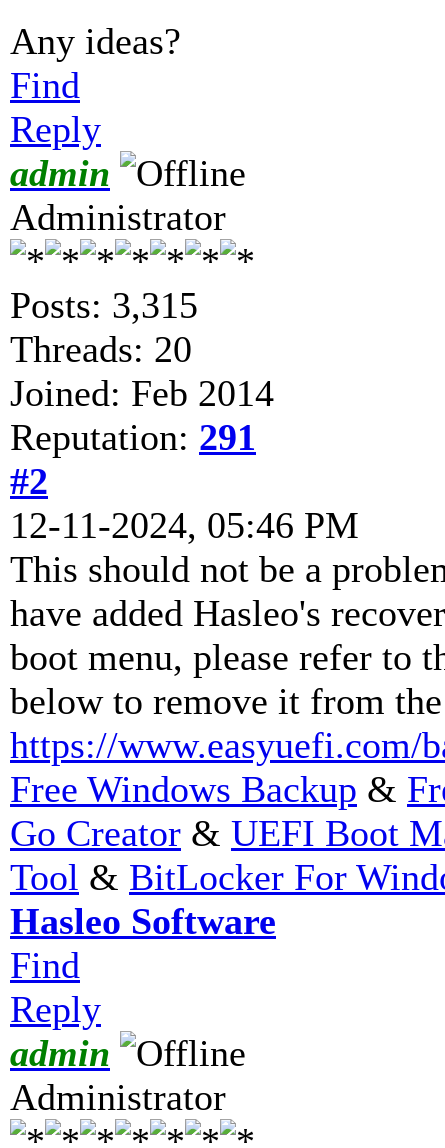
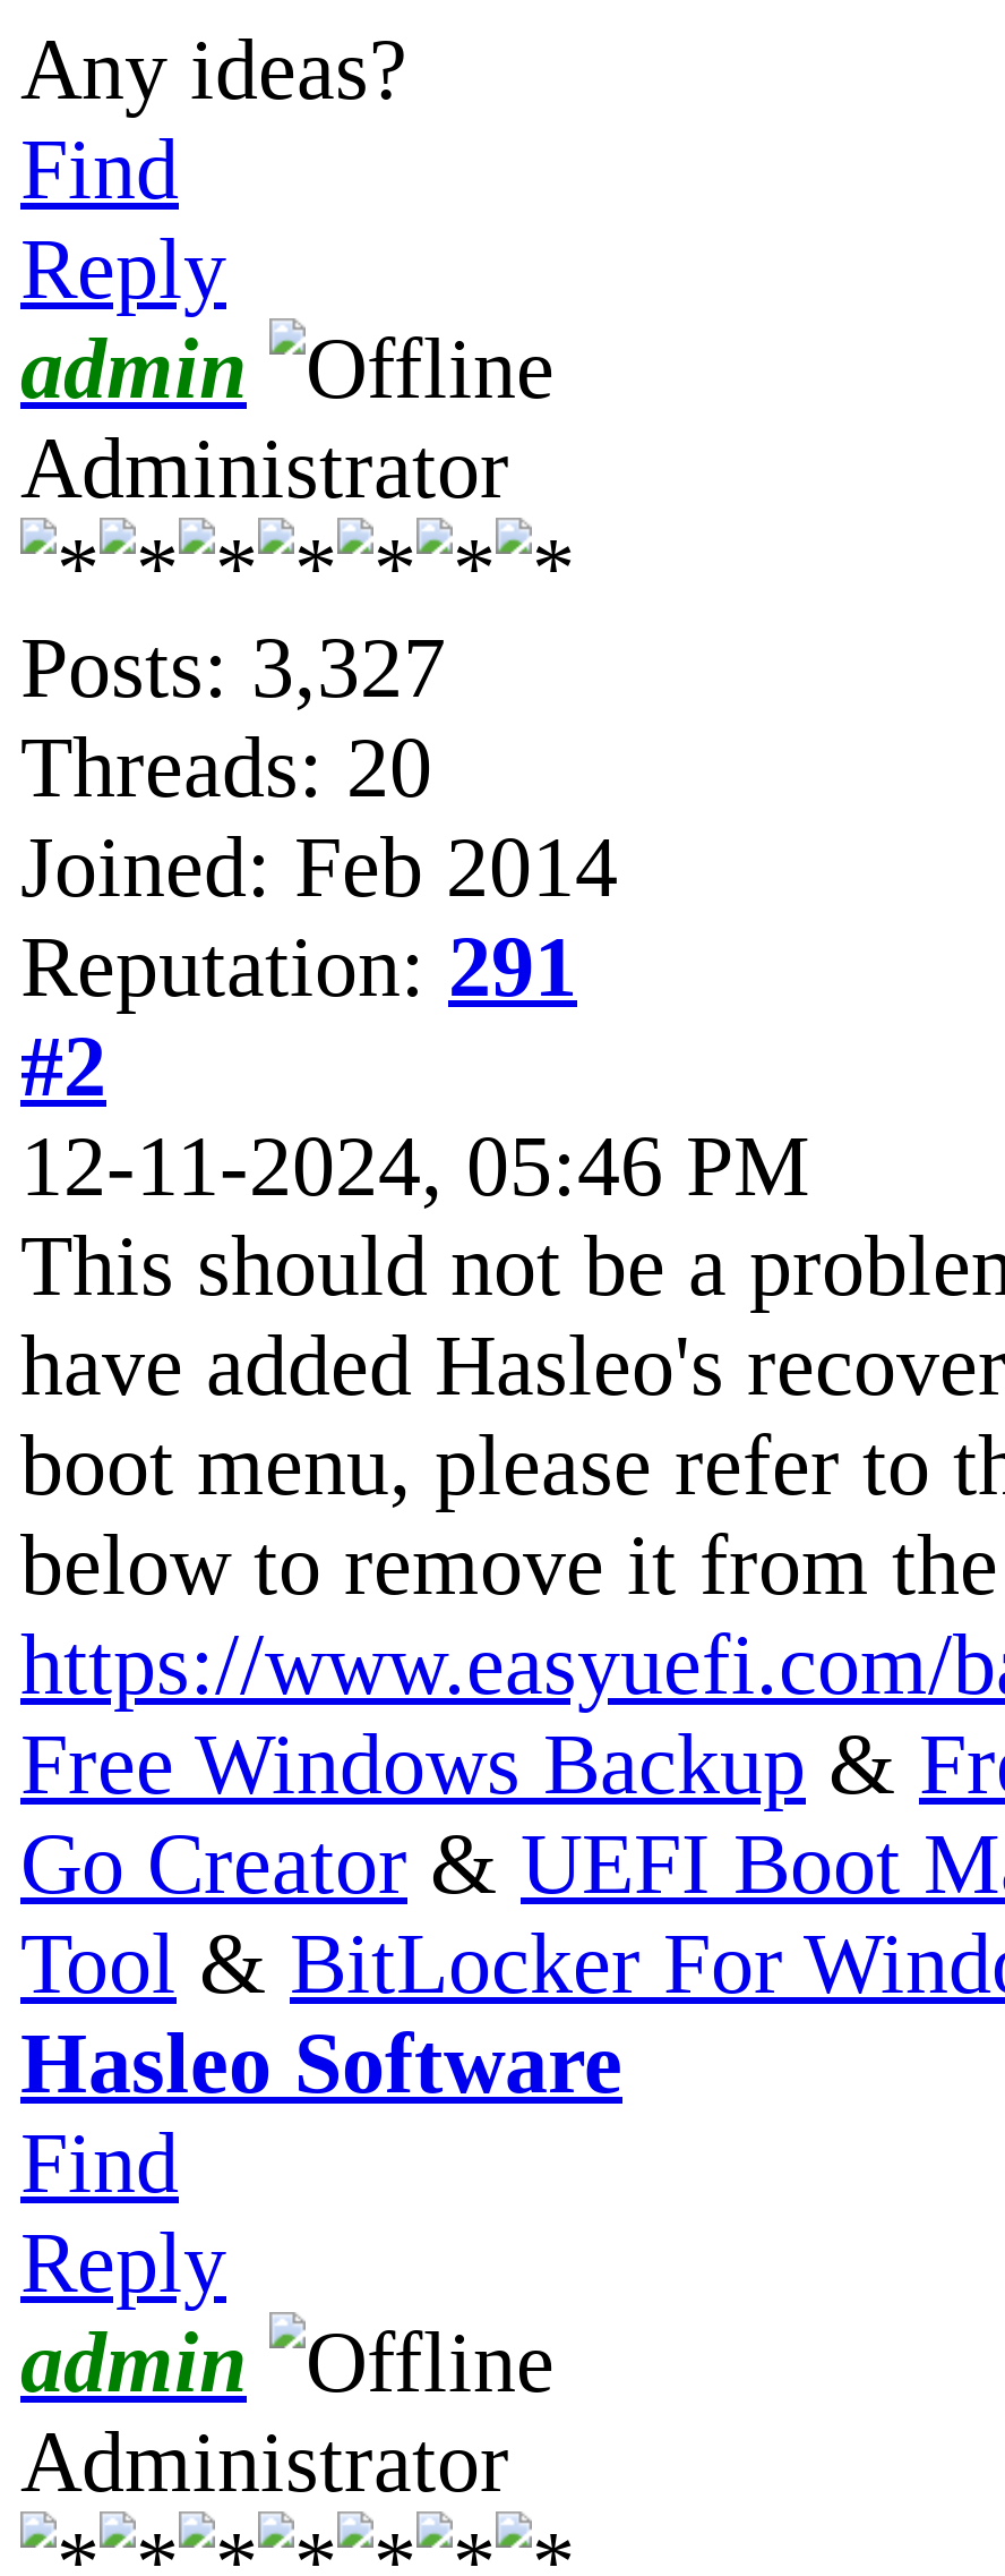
[10,284,198,326] Posts: 3,315 -> [20,619,446,714] Posts: 3,327

